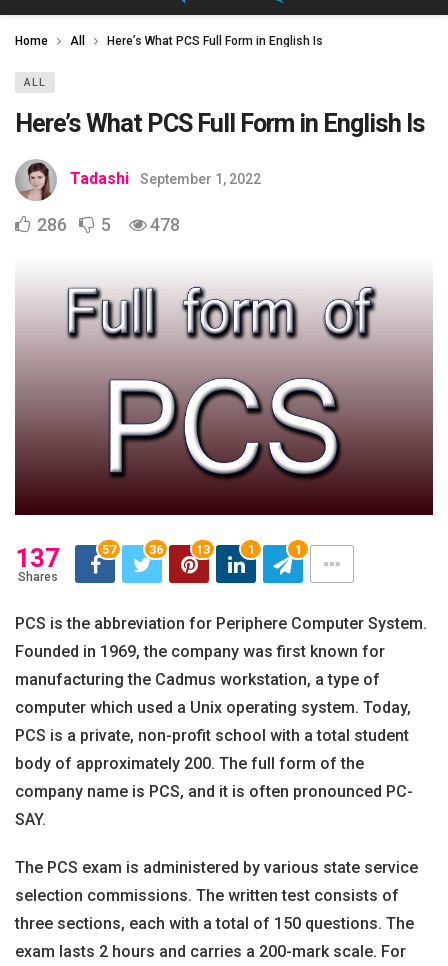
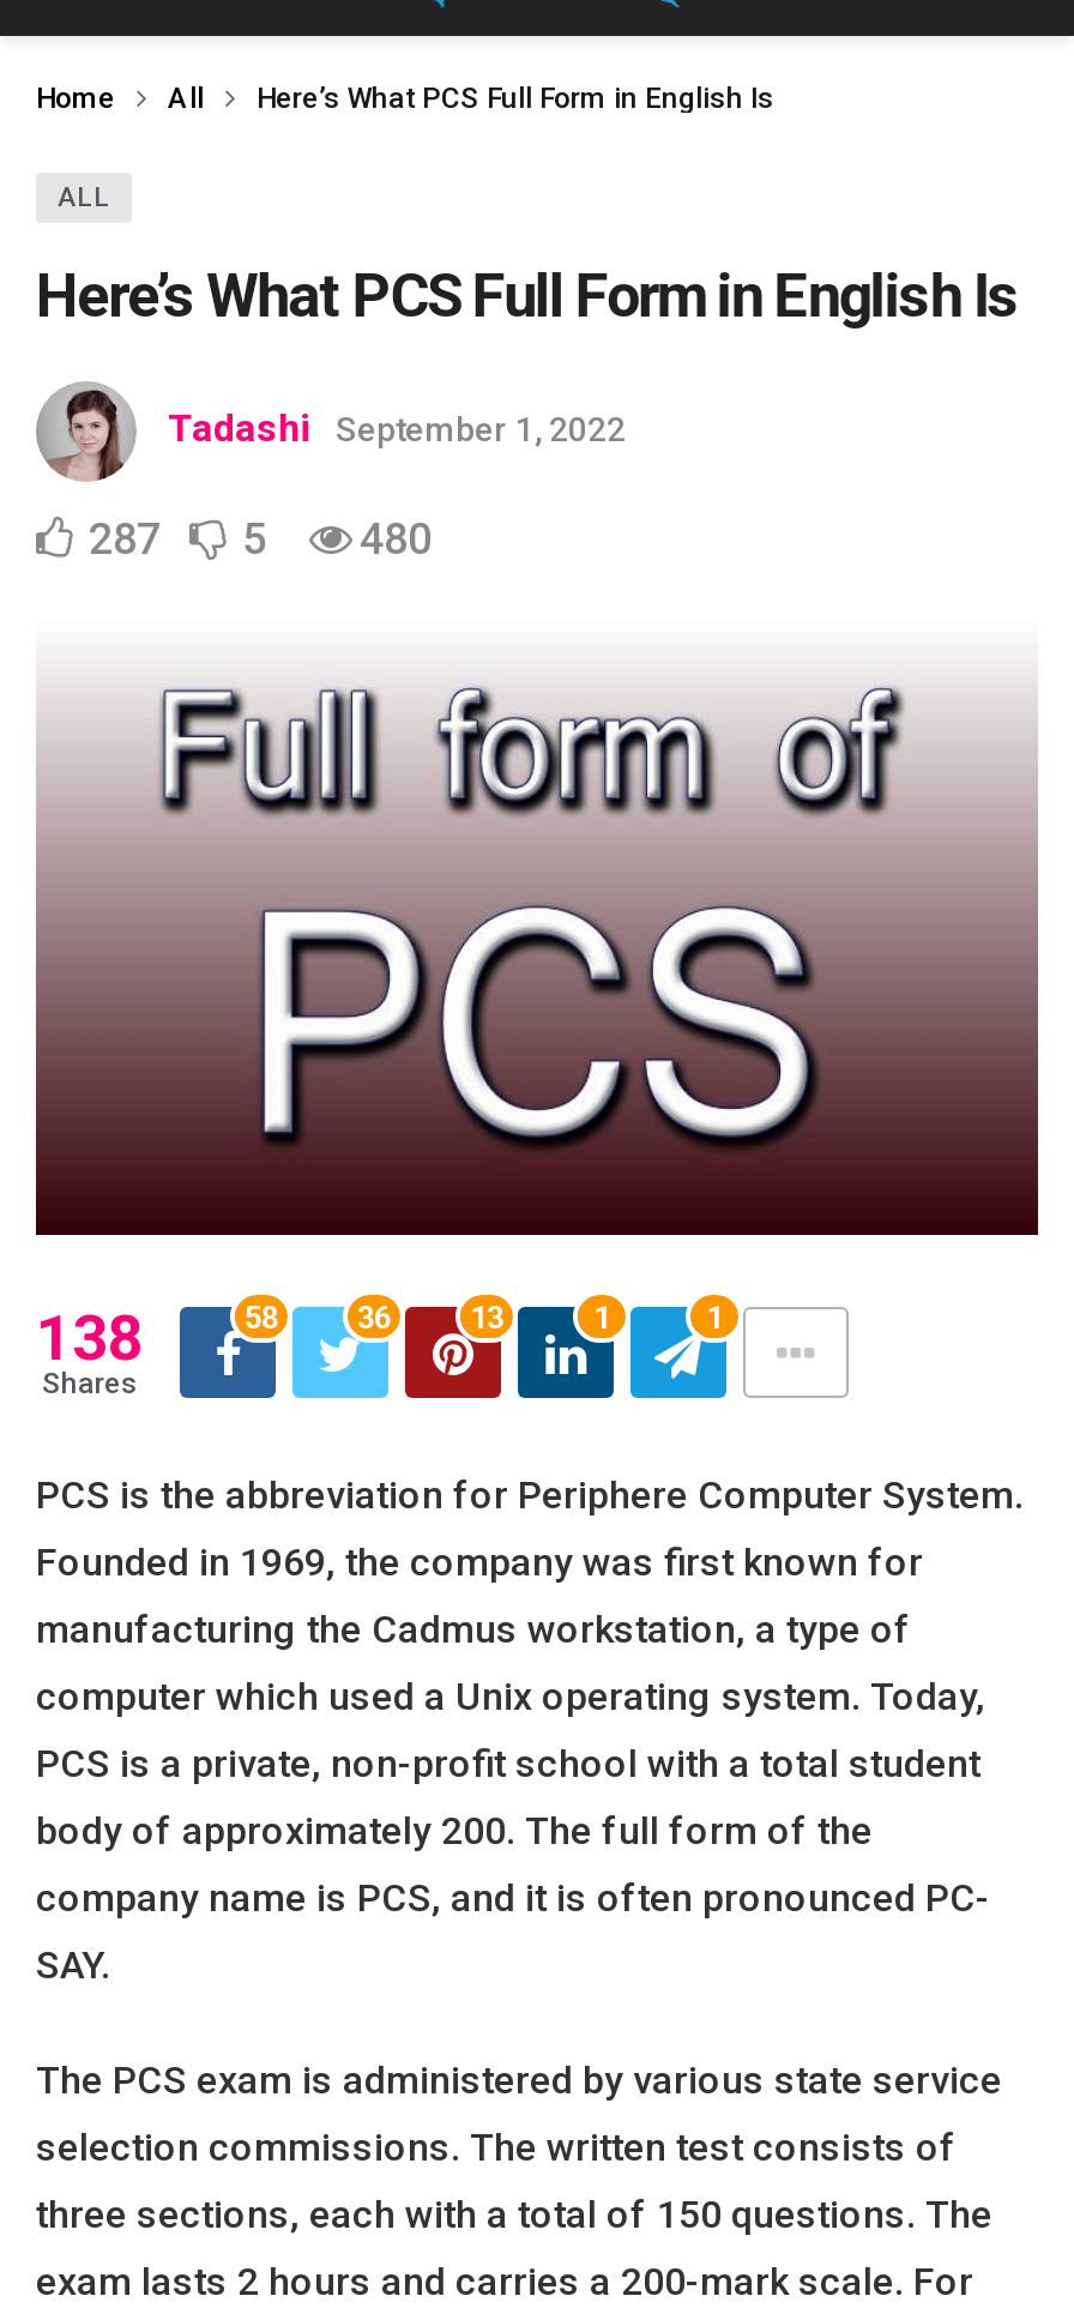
[37,214,67,235] 286 -> [89,513,161,564] 287
[150,214,180,235] 478 -> [360,513,432,564] 480
[15,543,60,573] 137 -> [36,1301,144,1373] 138
[102,542,116,557] 57 -> [245,1299,278,1335] 58

